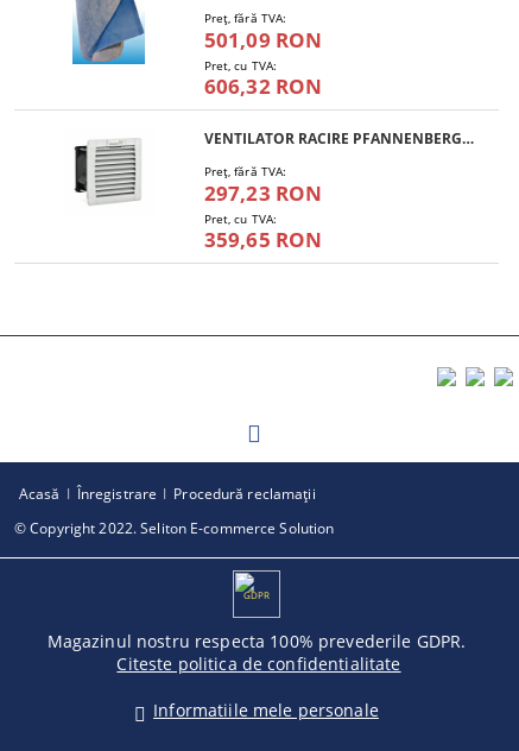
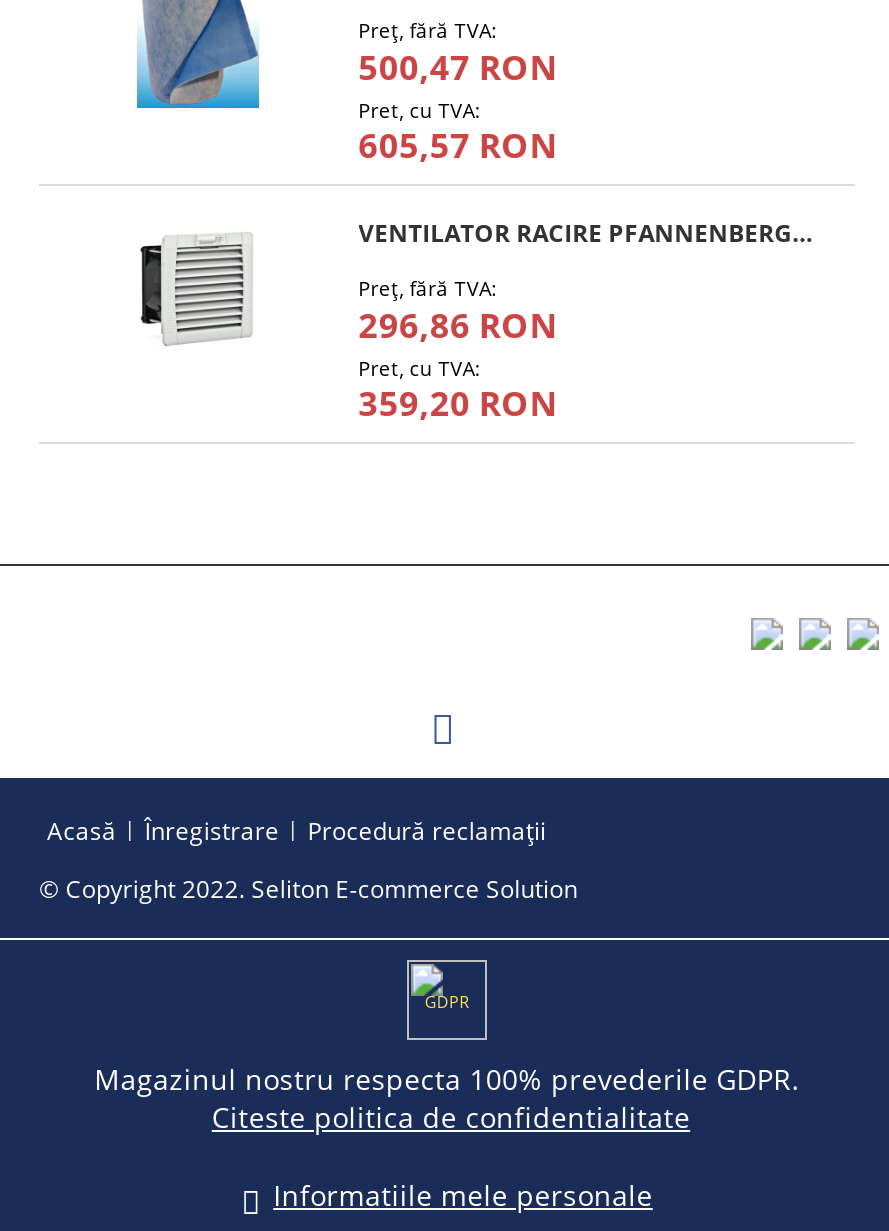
[204,26,322,54] 501,09 RON -> [358,45,558,91] 500,47 RON
[204,73,322,100] 606,32 RON -> [358,123,558,169] 605,57 RON
[204,180,322,207] 297,23 RON -> [358,303,558,349] 296,86 RON
[204,226,322,253] 359,65 RON -> [358,381,558,427] 359,20 RON

